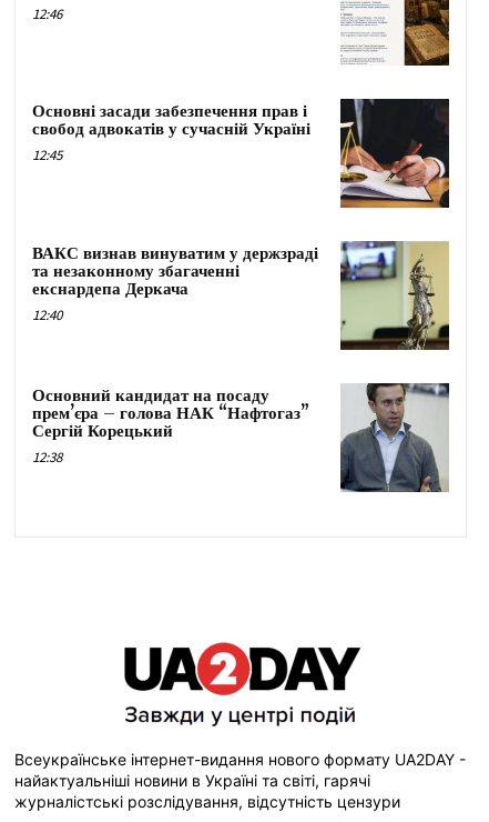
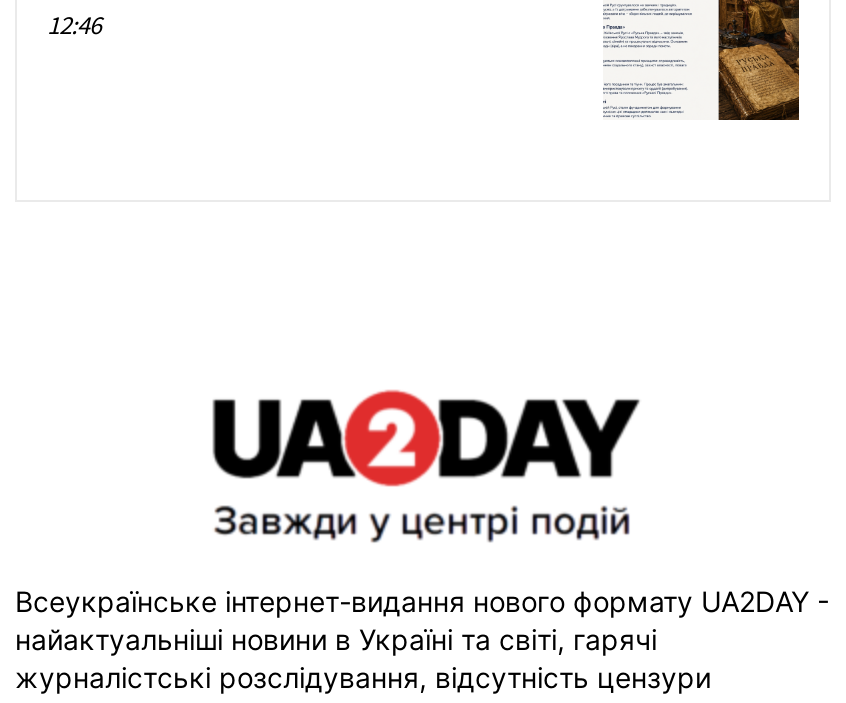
[32,98,450,209] [image] | Основні засади забезпечення прав і | свобод адвокатів у сучасній Україні | 12:45 -> none
[32,240,450,351] [image] | ВАКС визнав винуватим у держзраді | та незаконному збагаченні | екснардепа Деркача | 12:40 -> none
[32,382,450,493] [image] | Основний кандидат на посаду | прем’єра – голова НАК “Нафтогаз” | Сергій Корецький | 12:38 -> none

